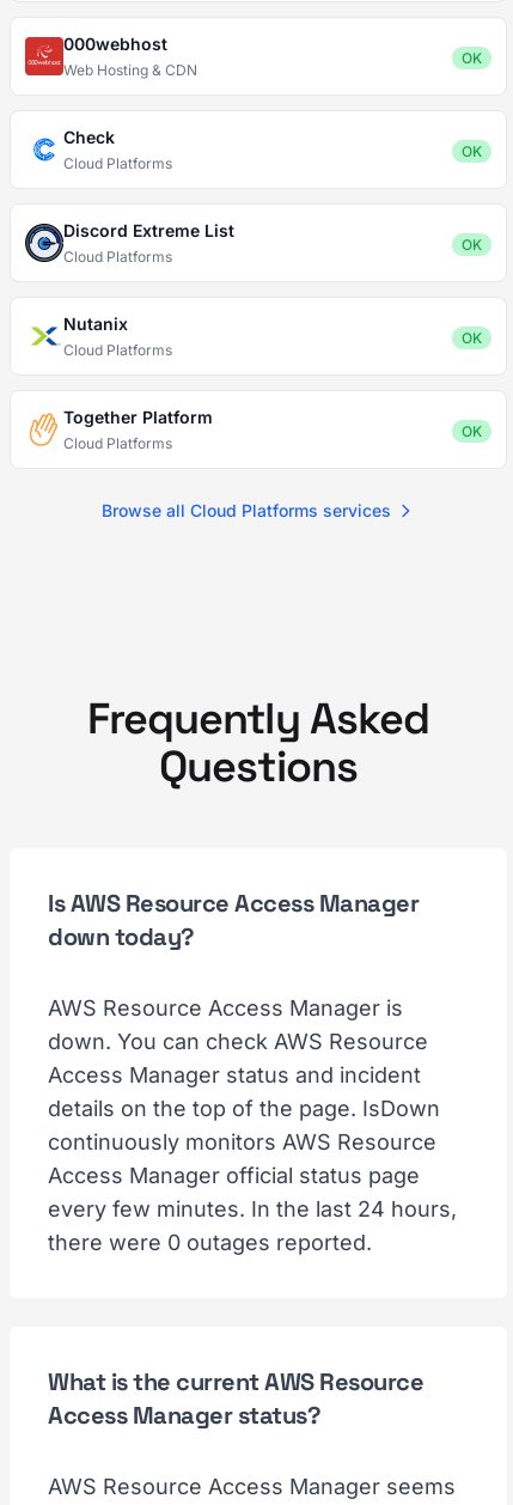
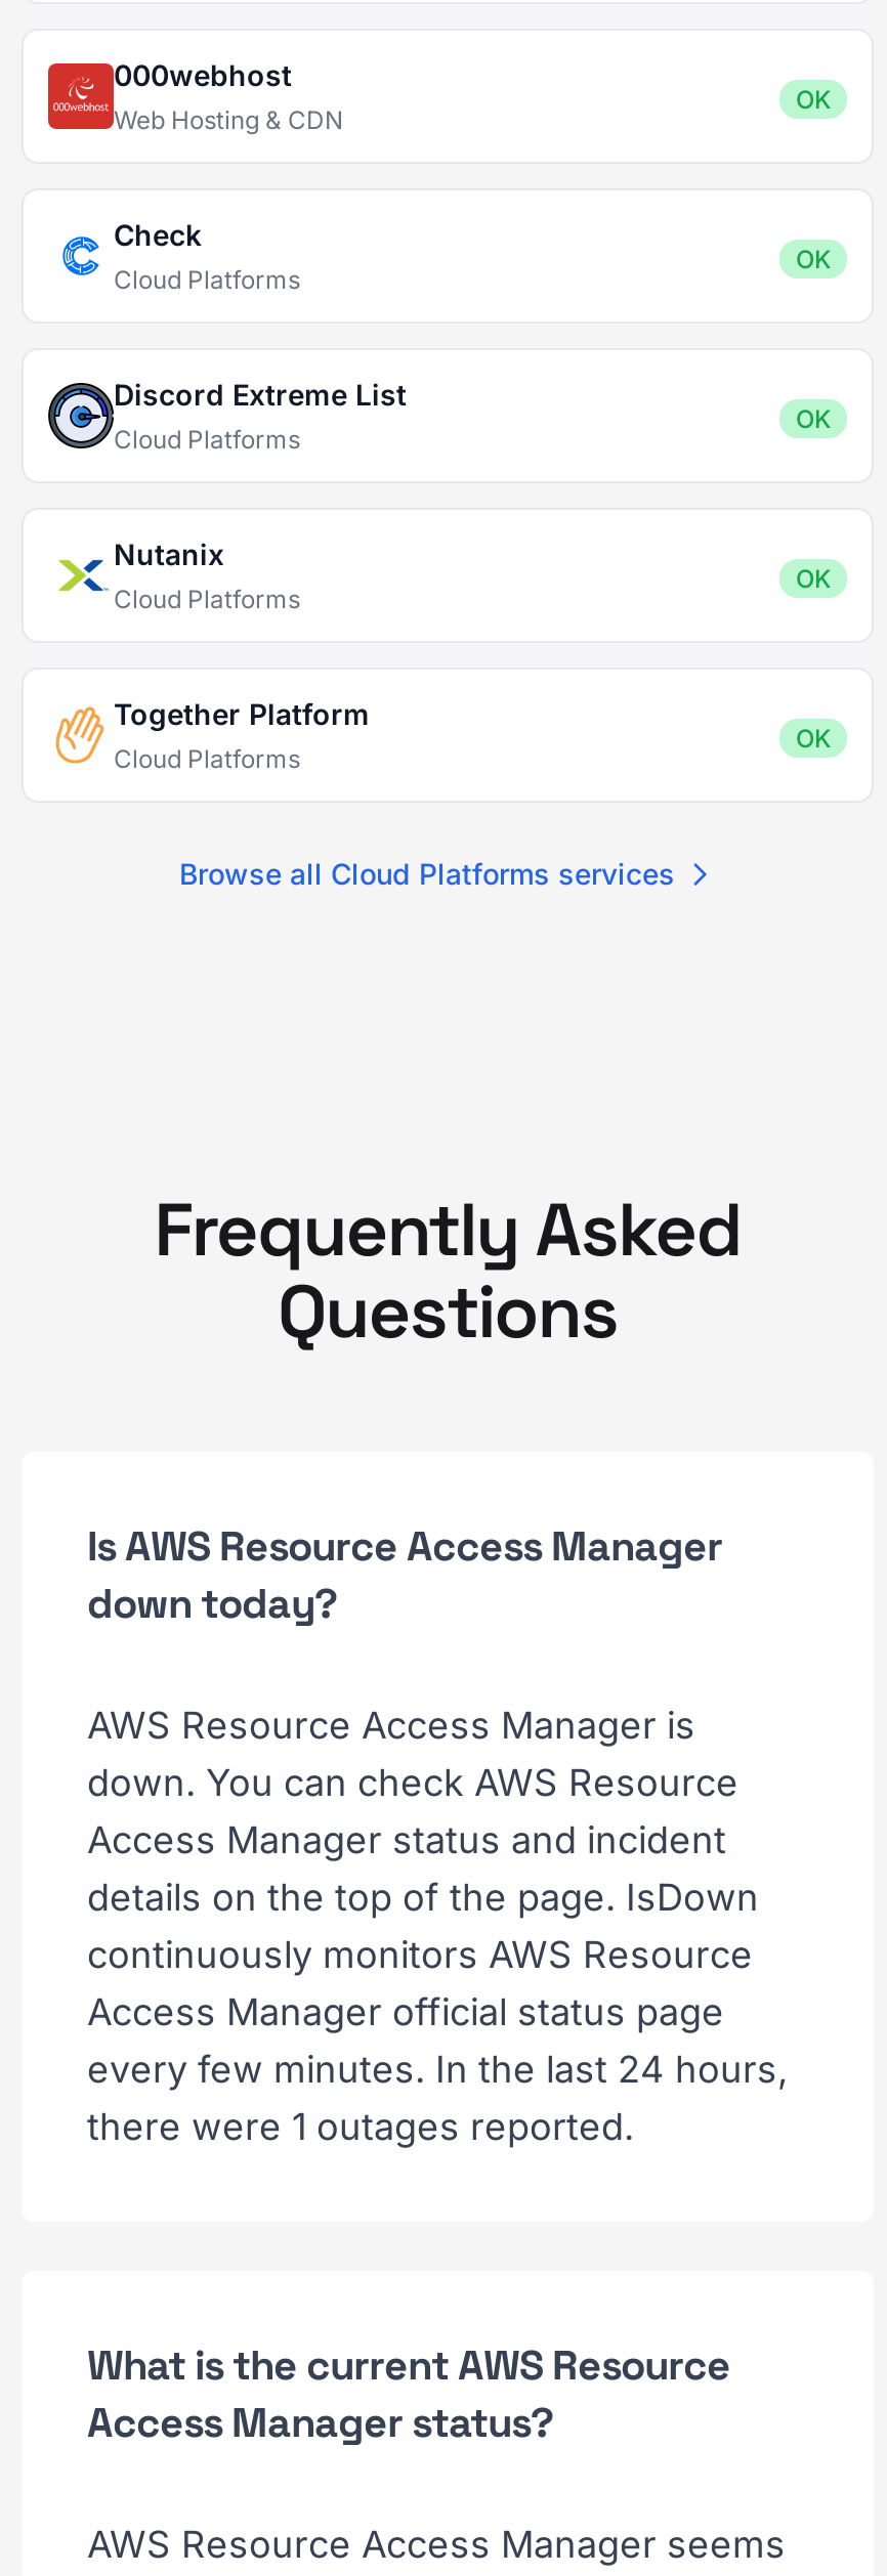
[48,1230,372,1255] there were 0 outages reported. -> [87,2105,634,2148] there were 1 outages reported.

